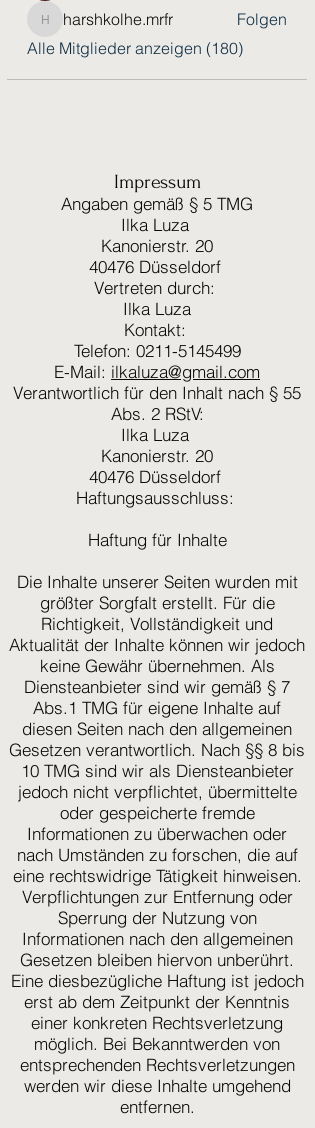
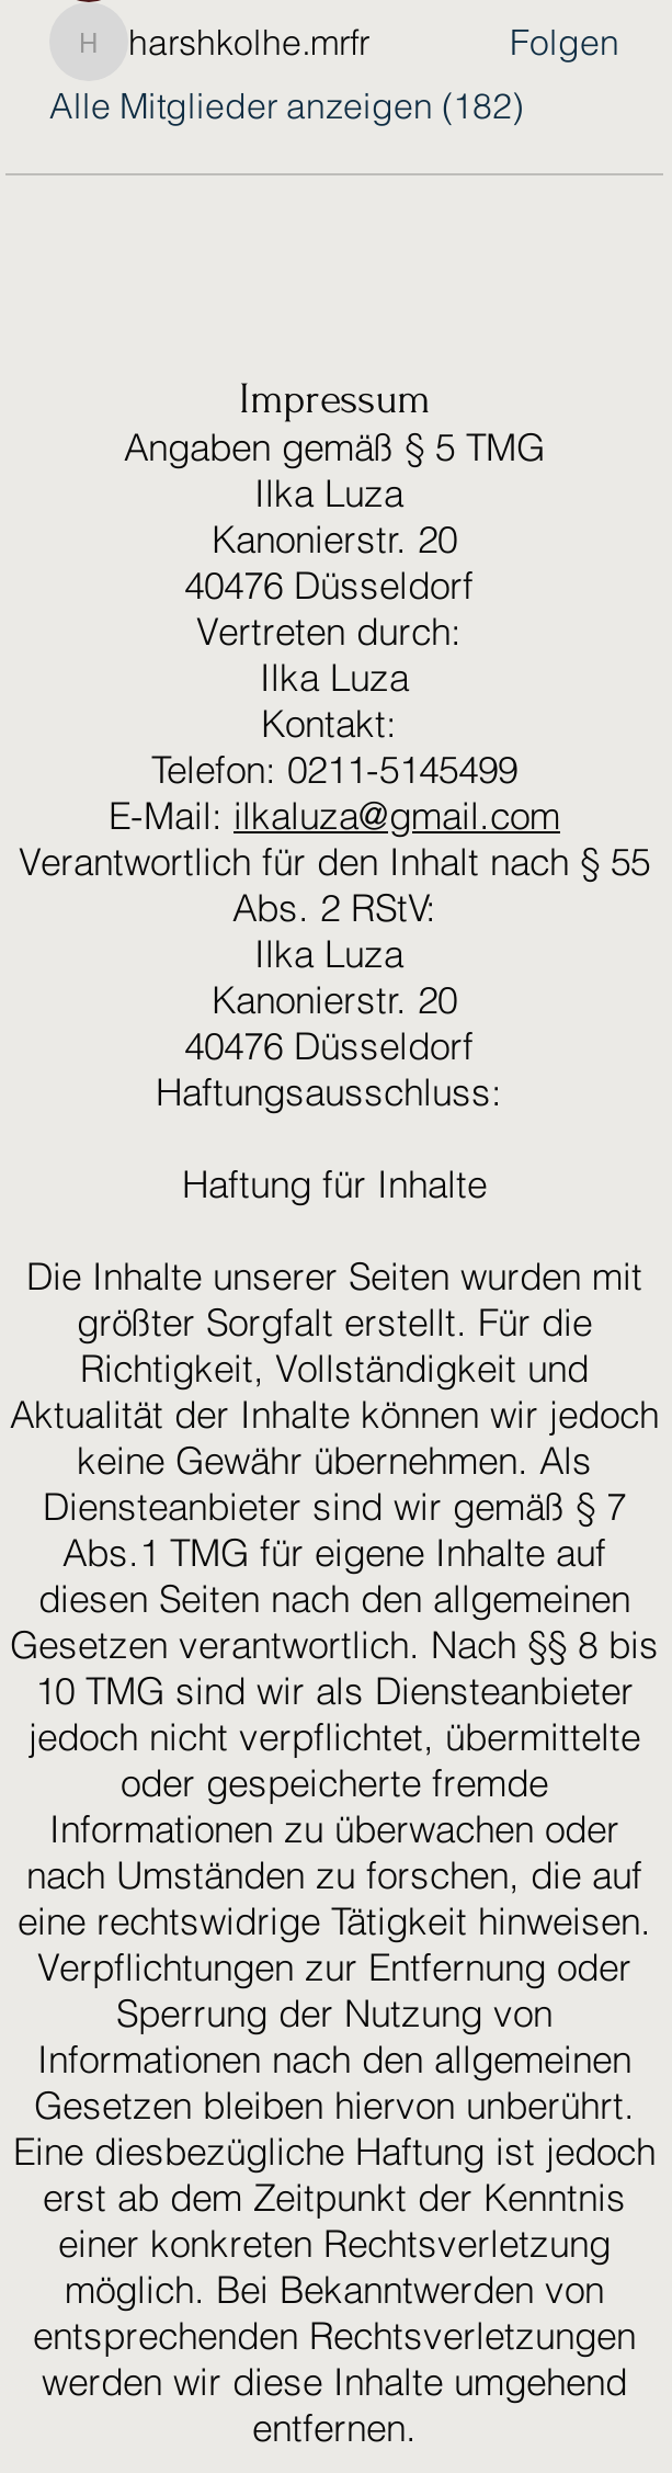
[27,38,243,58] Alle Mitglieder anzeigen (180) -> [49,83,523,127] Alle Mitglieder anzeigen (182)

